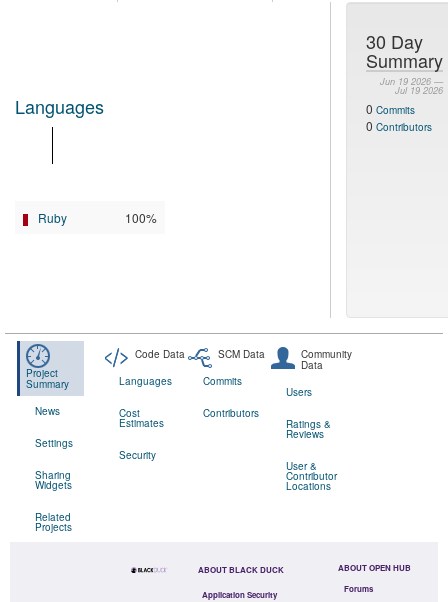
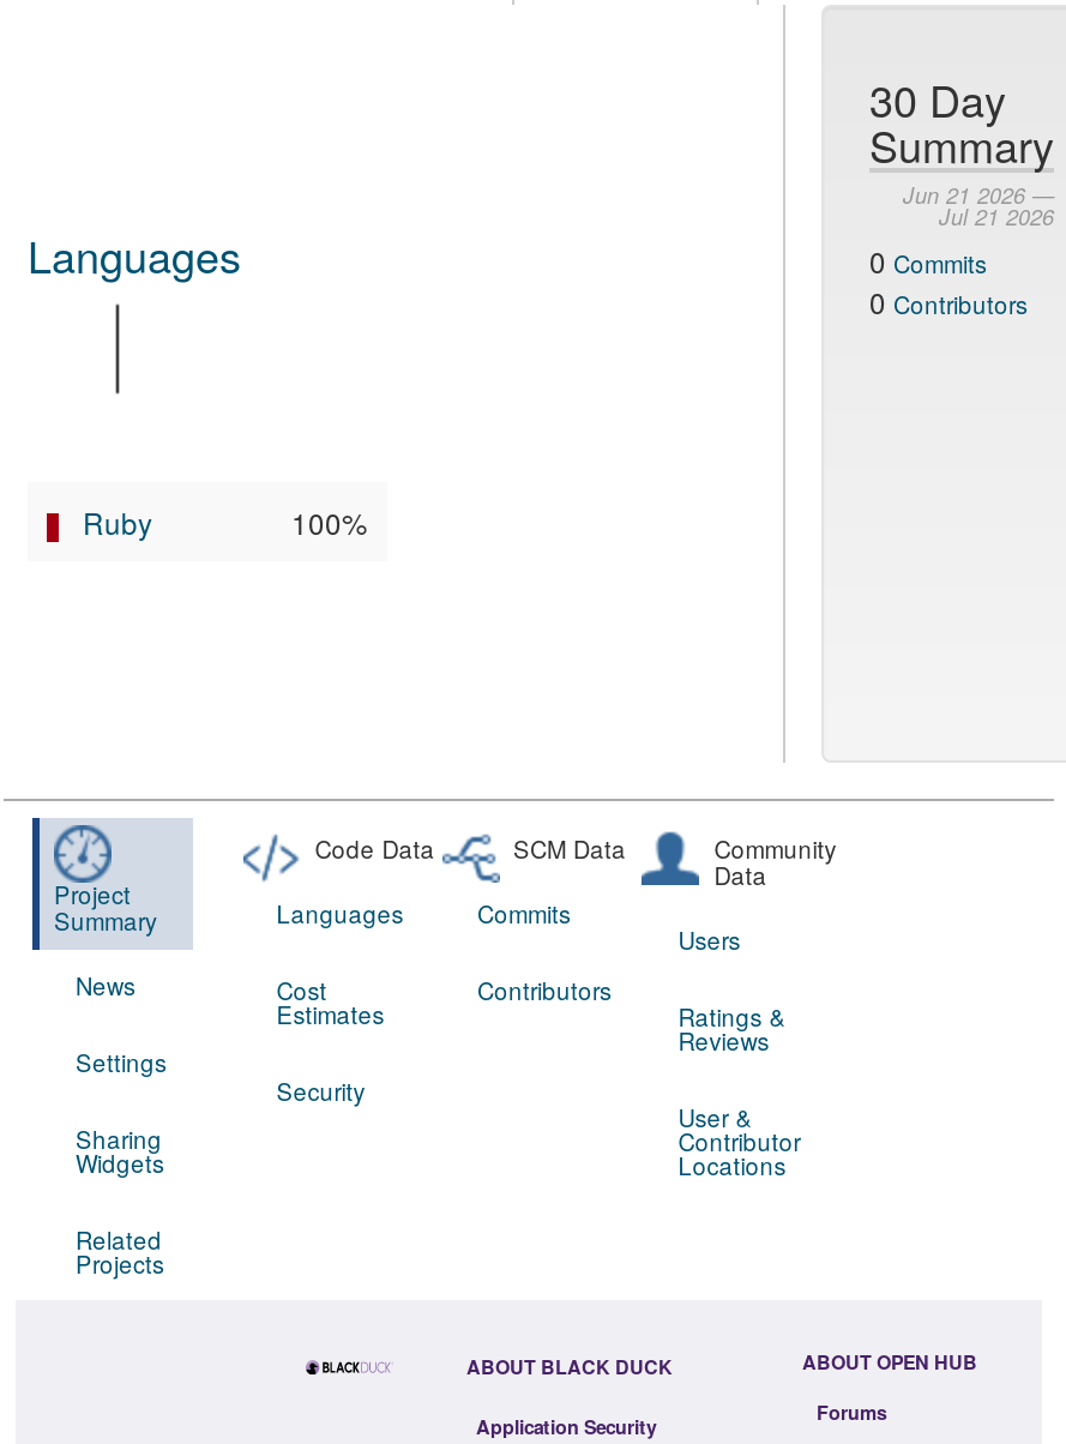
[380,75,443,88] Jun 19 2026 — -> [903,180,1054,211] Jun 21 2026 —
[395,84,443,97] Jul 19 2026 -> [939,201,1054,233] Jul 21 2026

